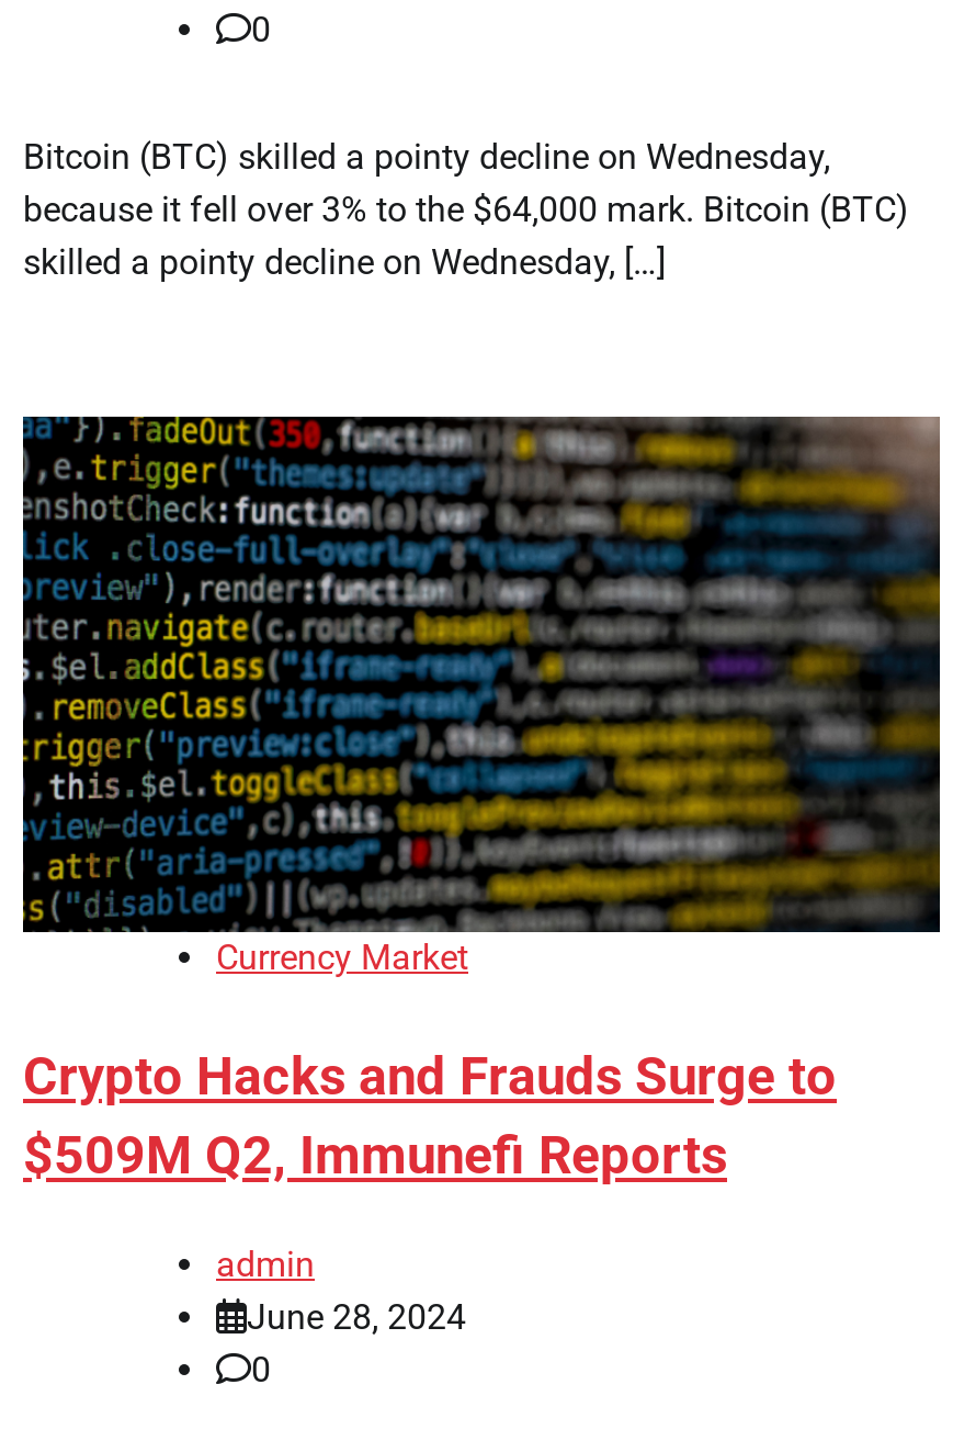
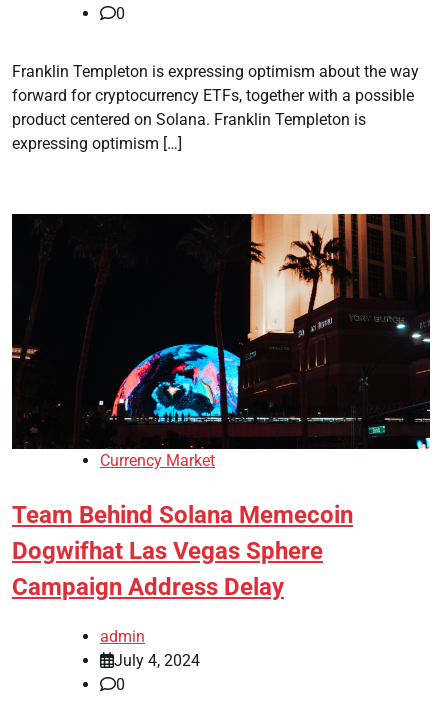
[23,136,909,283] Bitcoin (BTC) skilled a pointy decline on Wednesday, | because it fell over 3% to the $64,000 mark. Bitcoin (BTC) | skilled a pointy decline on Wednesday, […] -> [12,62,419,153] Franklin Templeton is expressing optimism about the way | forward for cryptocurrency ETFs, together with a possible | product centered on Solana. Franklin Templeton is | expressing optimism […]
[23,415,940,934] [image] -> [11,213,431,450] [image]
[23,1046,837,1187] Crypto Hacks and Frauds Surge to | $509M Q2, Immunefi Reports -> [12,501,353,601] Team Behind Solana Memecoin | Dogwifhat Las Vegas Sphere | Campaign Address Delay
[247,1296,466,1338] June 28, 2024 -> [114,651,200,670] July 4, 2024

